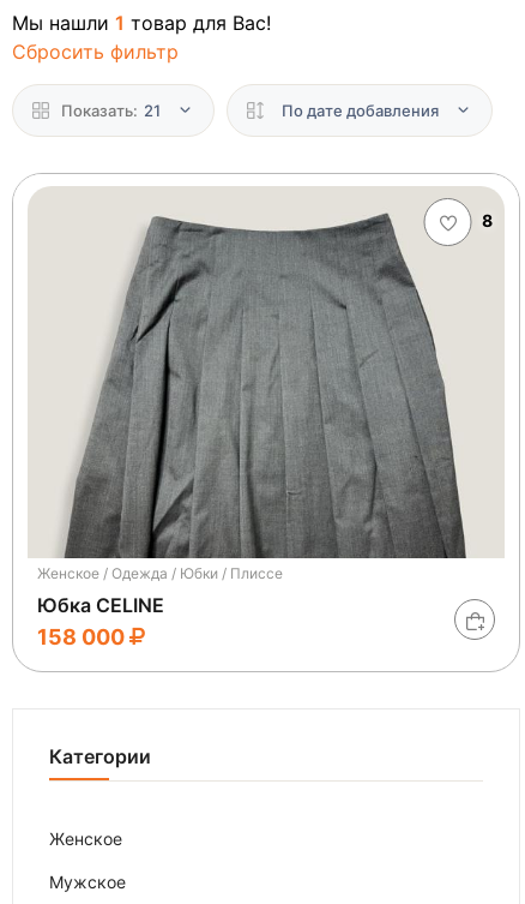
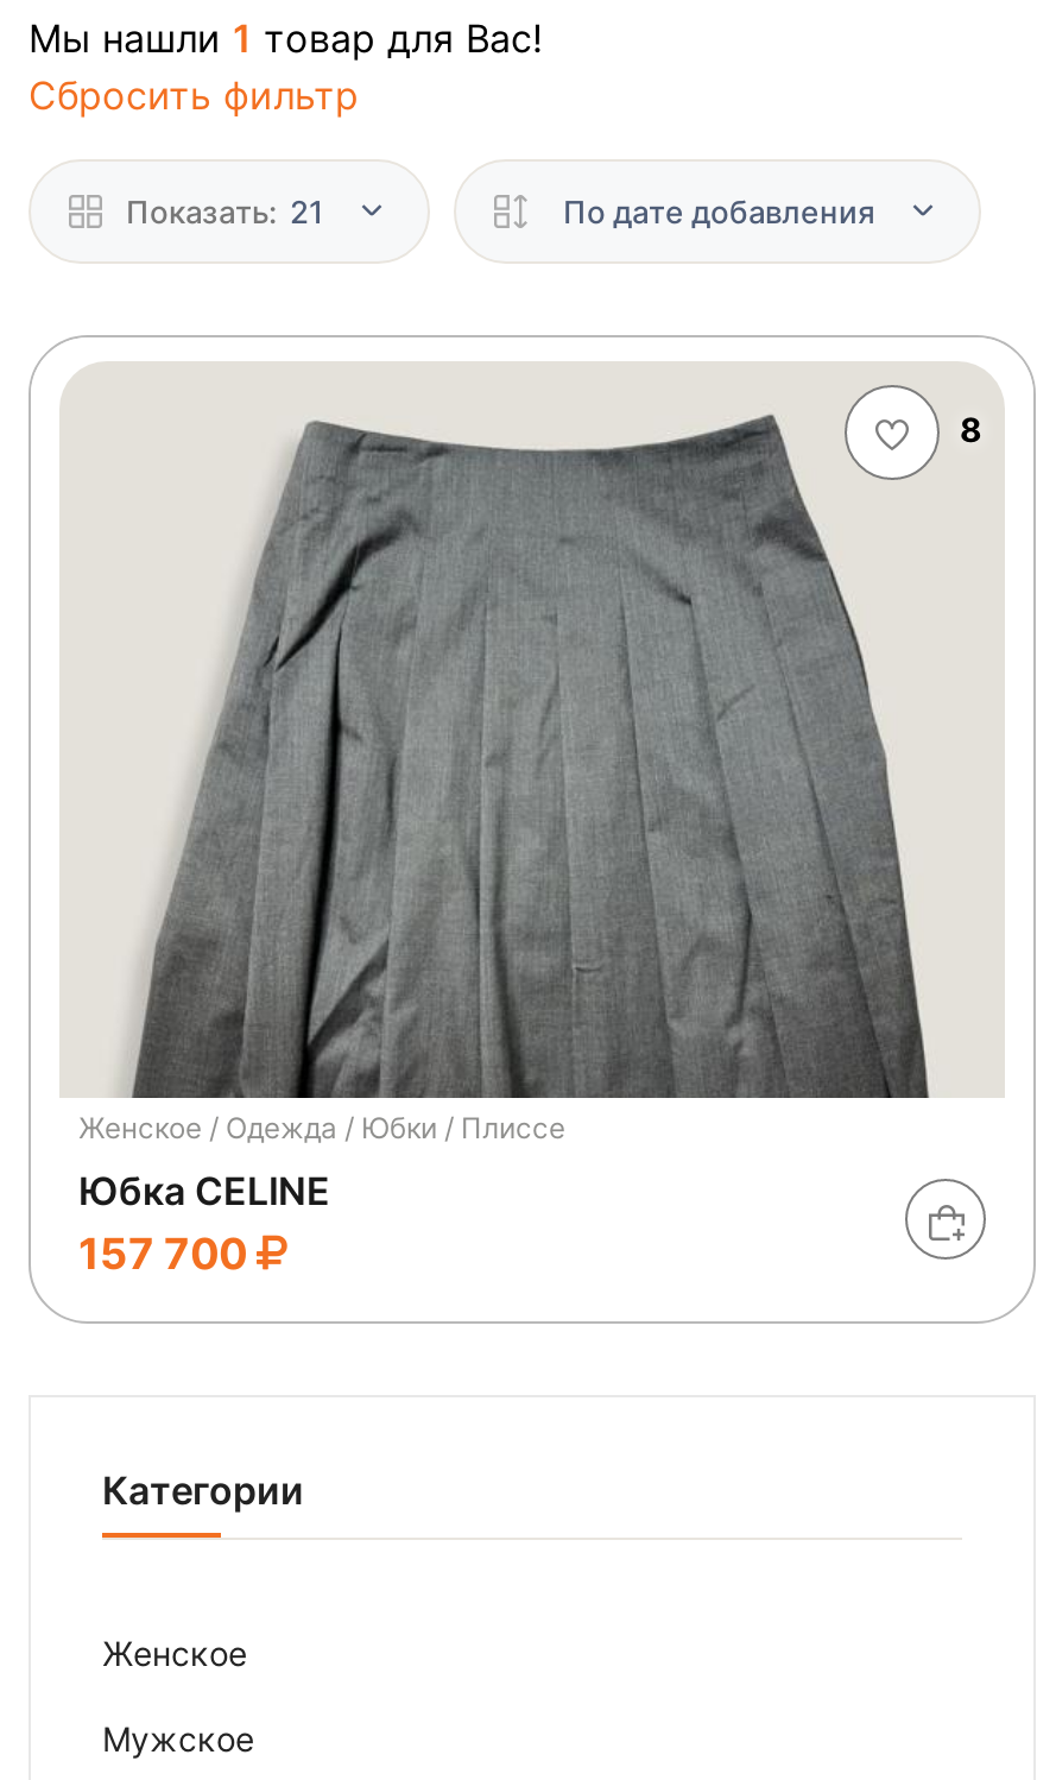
[37,624,129,649] 158 000 -> [78,1229,257,1279] 157 700

